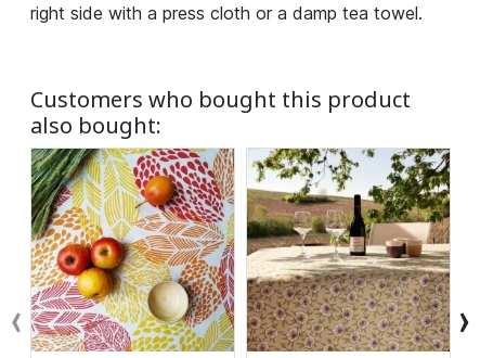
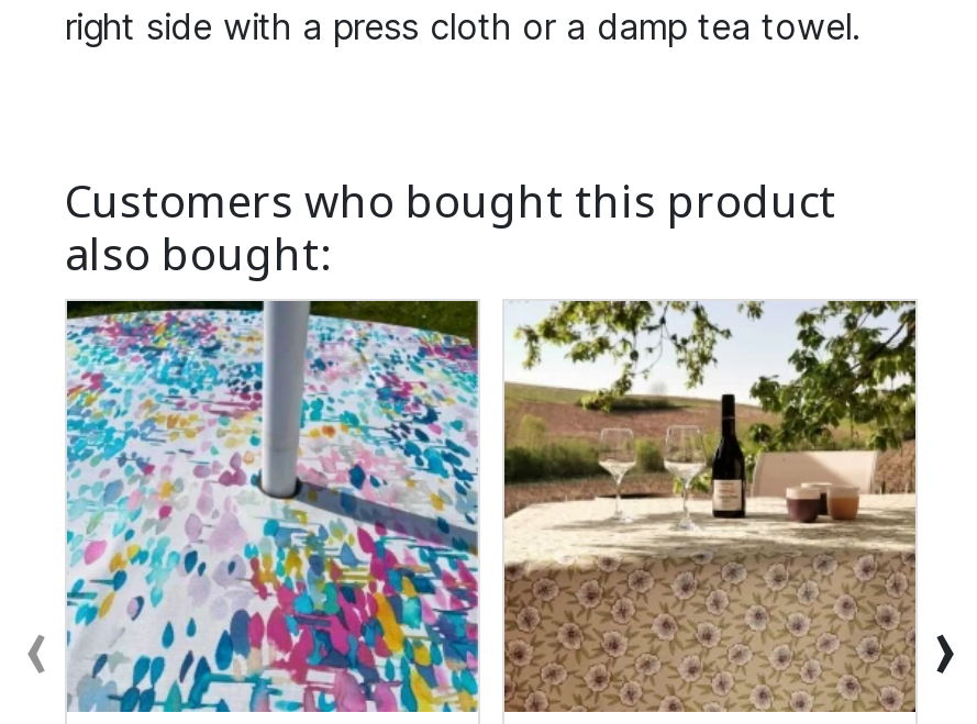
[30,148,235,353] [image] -> [65,299,480,714] [image]

